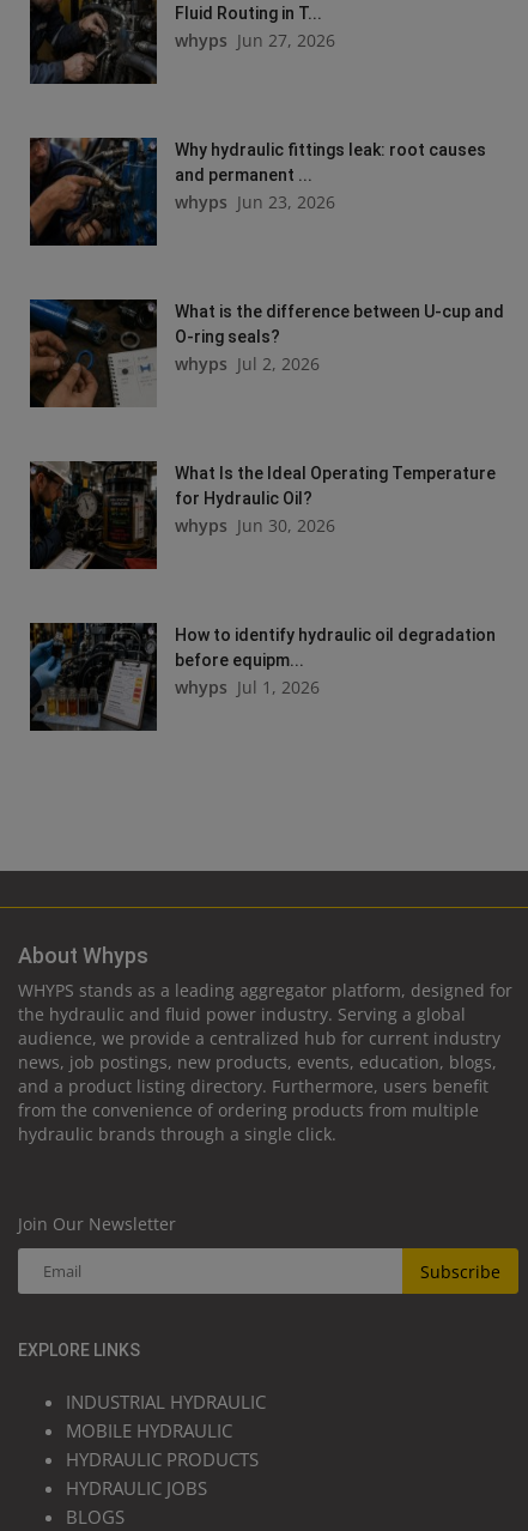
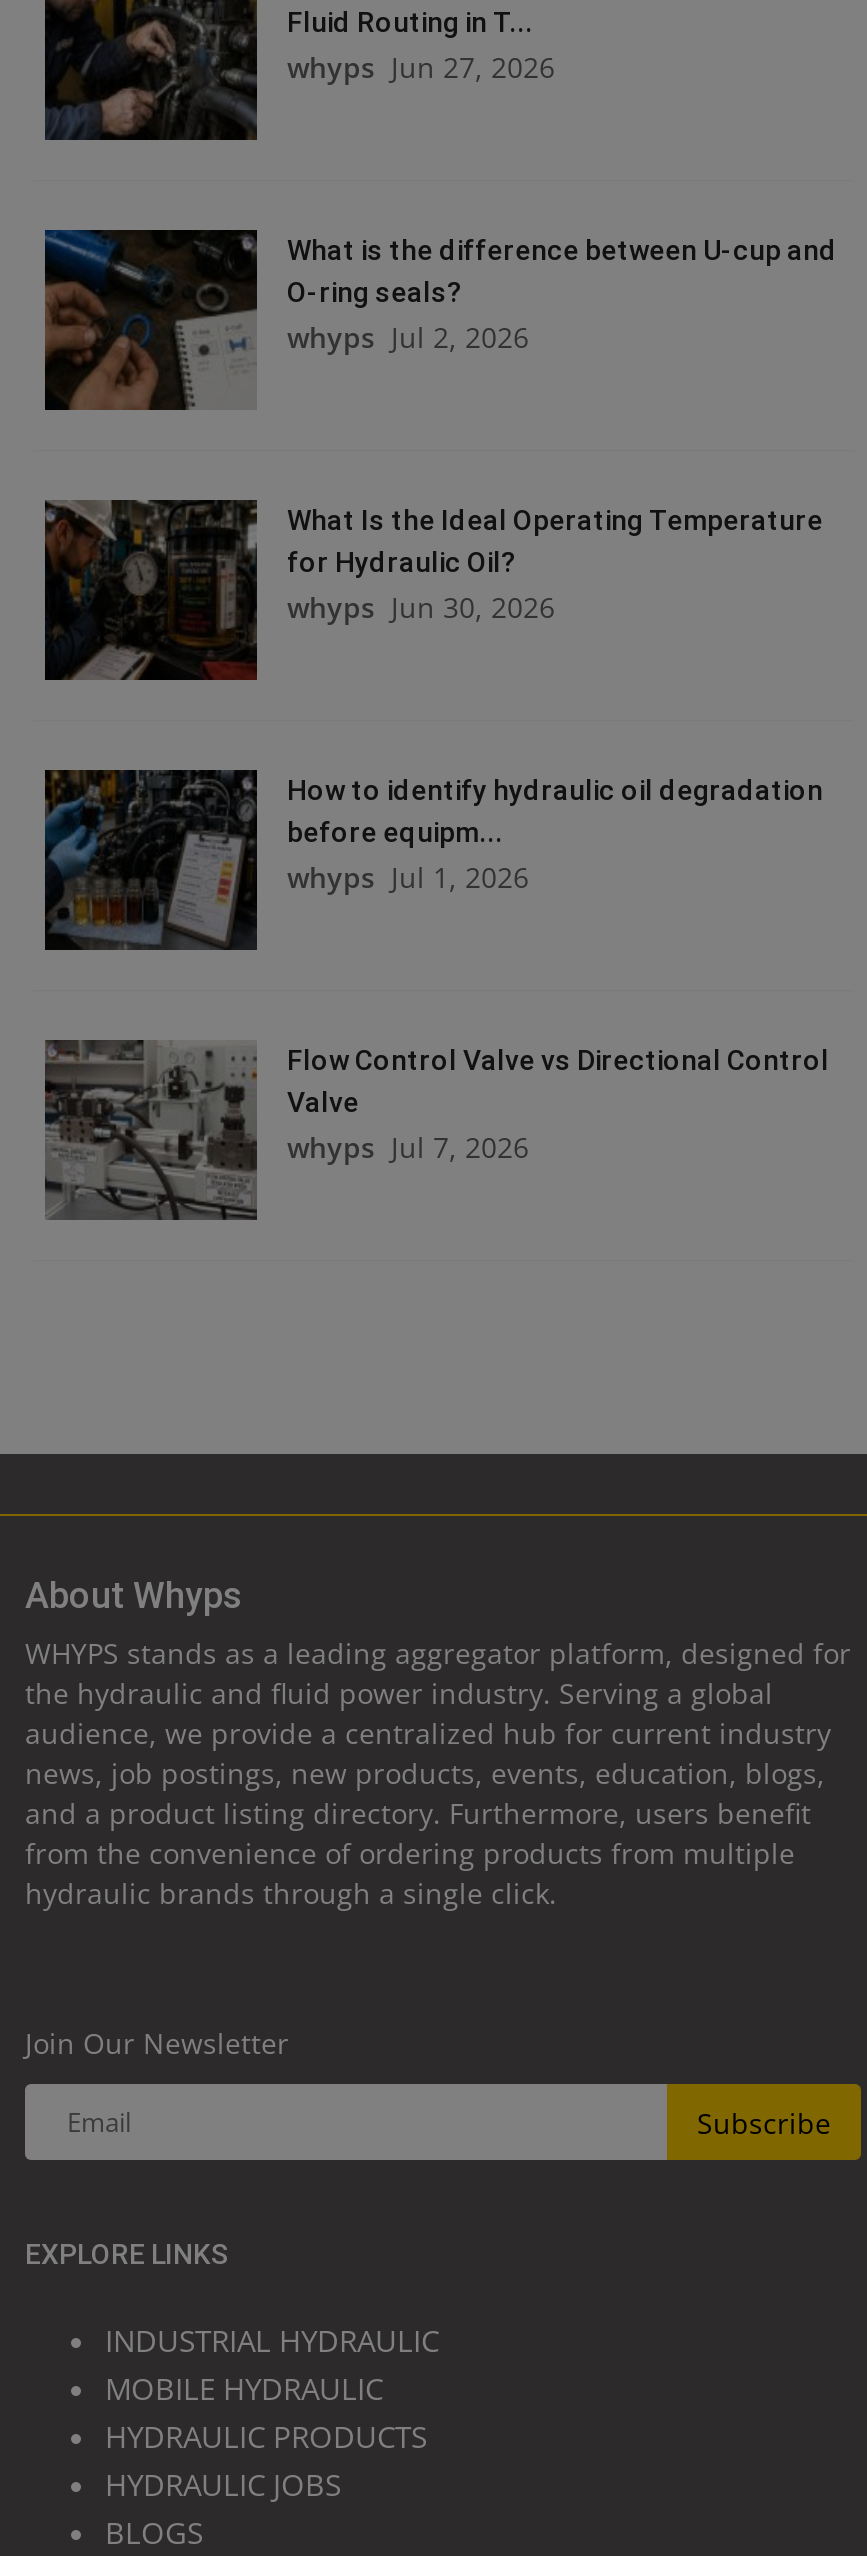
[29,137,486,246] [image] | Why hydraulic fittings leak: root causes | and permanent ... | whyps Jun 23, 2026 -> none
moved [29,298,504,699] -> [43,228,837,896]: [image] | What is the difference between U-cup and | O-ring seals? | ... | before equipm... | whyps Jul 1, 2026
none -> [43,1038,829,1220] [image] | Flow Control Valve vs Directional Control | Valve | whyps Jul 7, 2026

